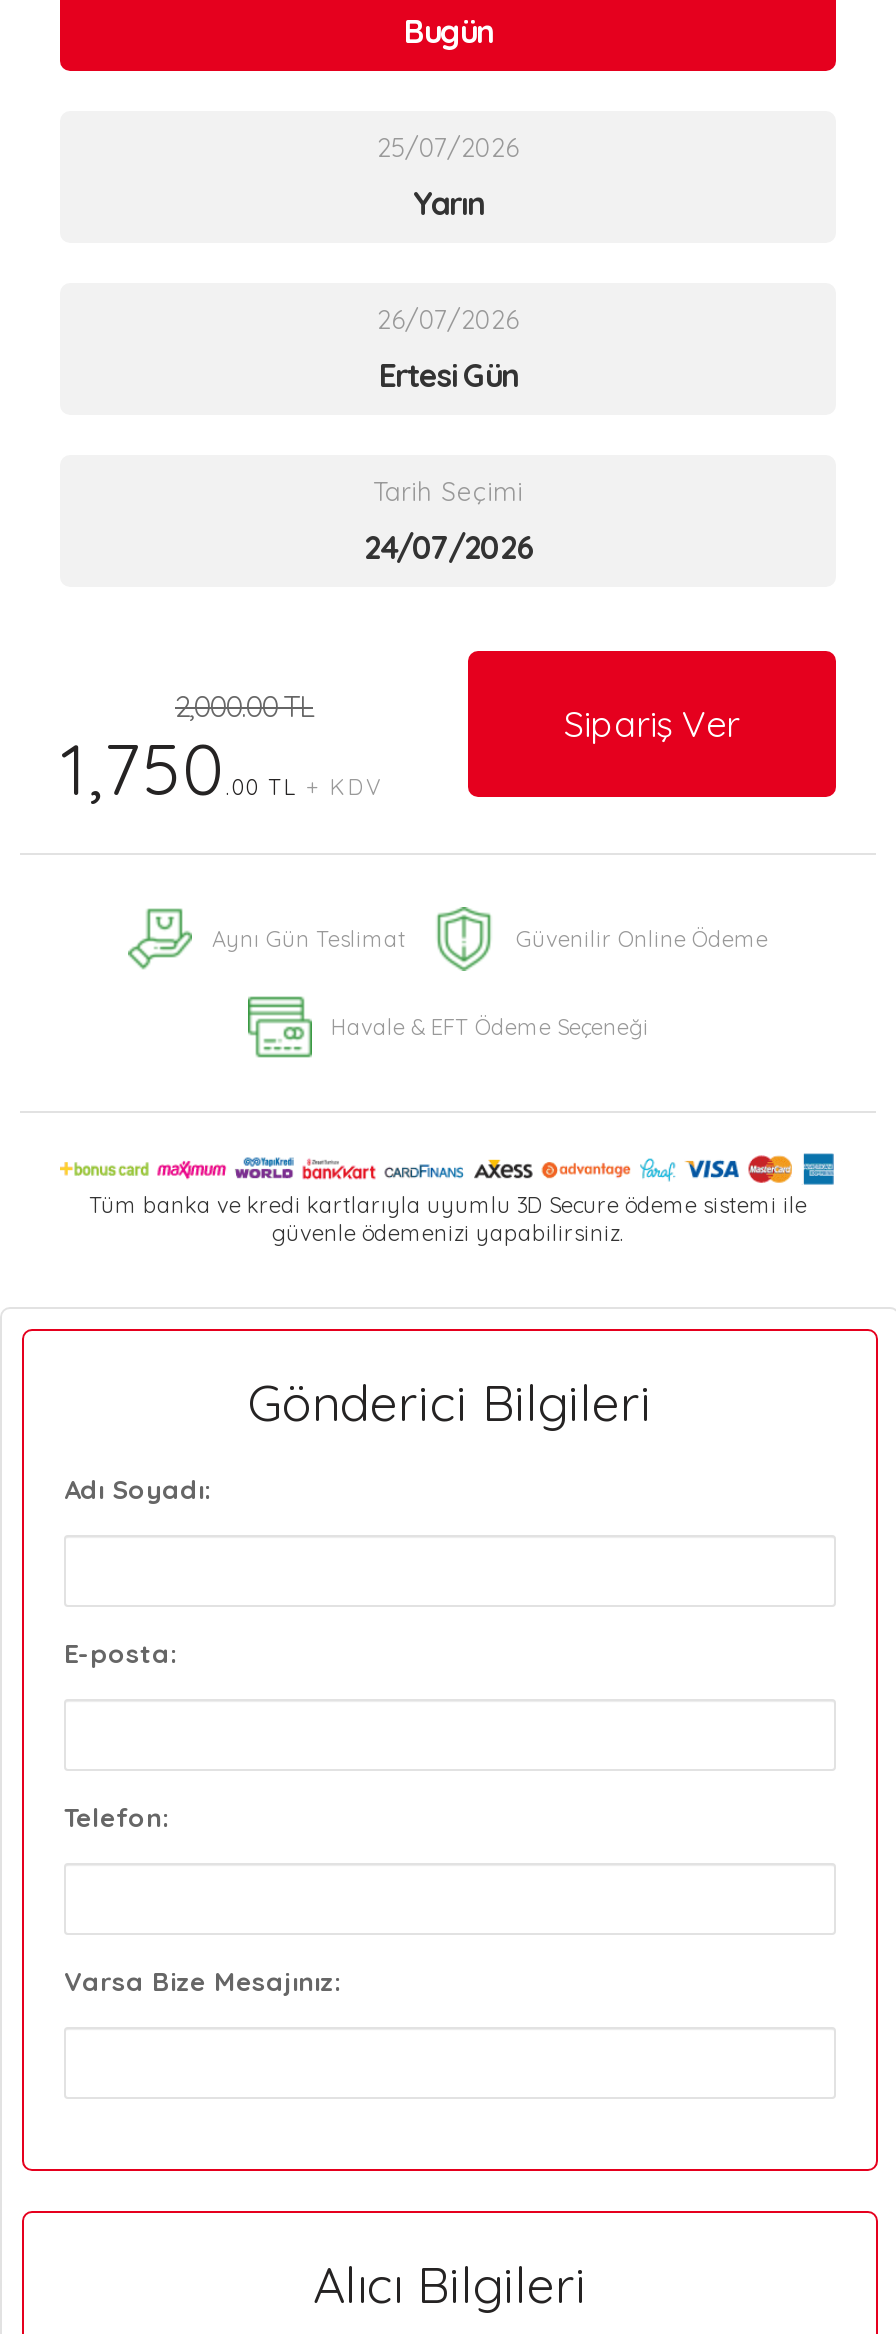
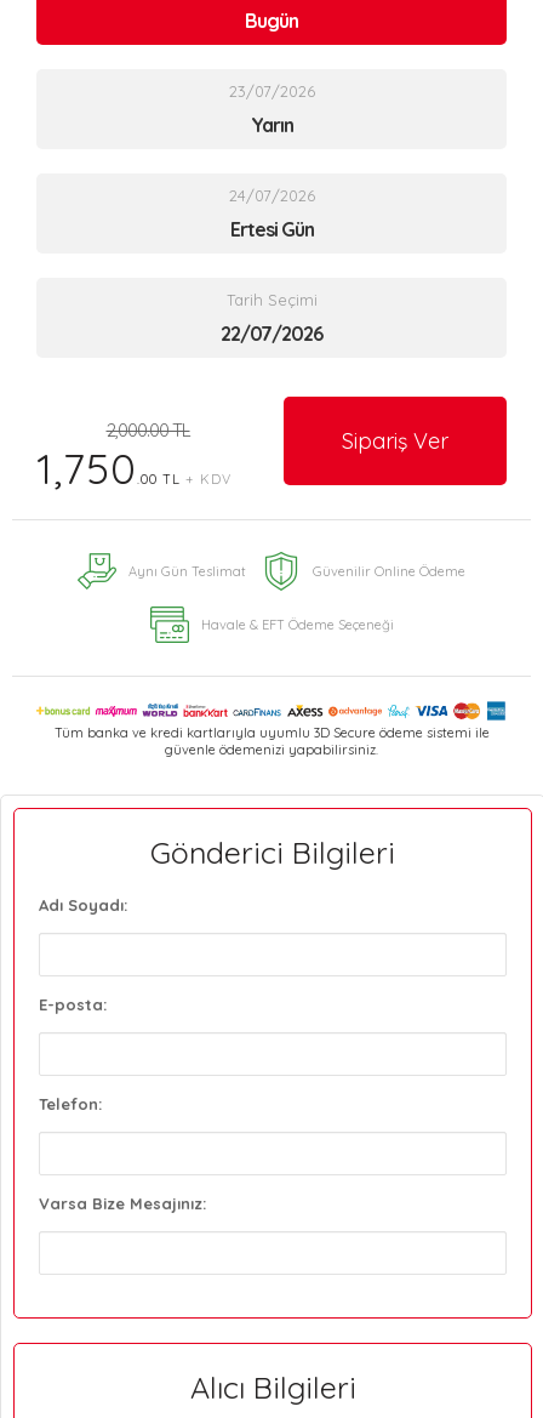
[377,131,519,163] 25/07/2026 -> [228,82,315,101] 23/07/2026
[377,303,519,335] 26/07/2026 -> [228,186,315,205] 24/07/2026

